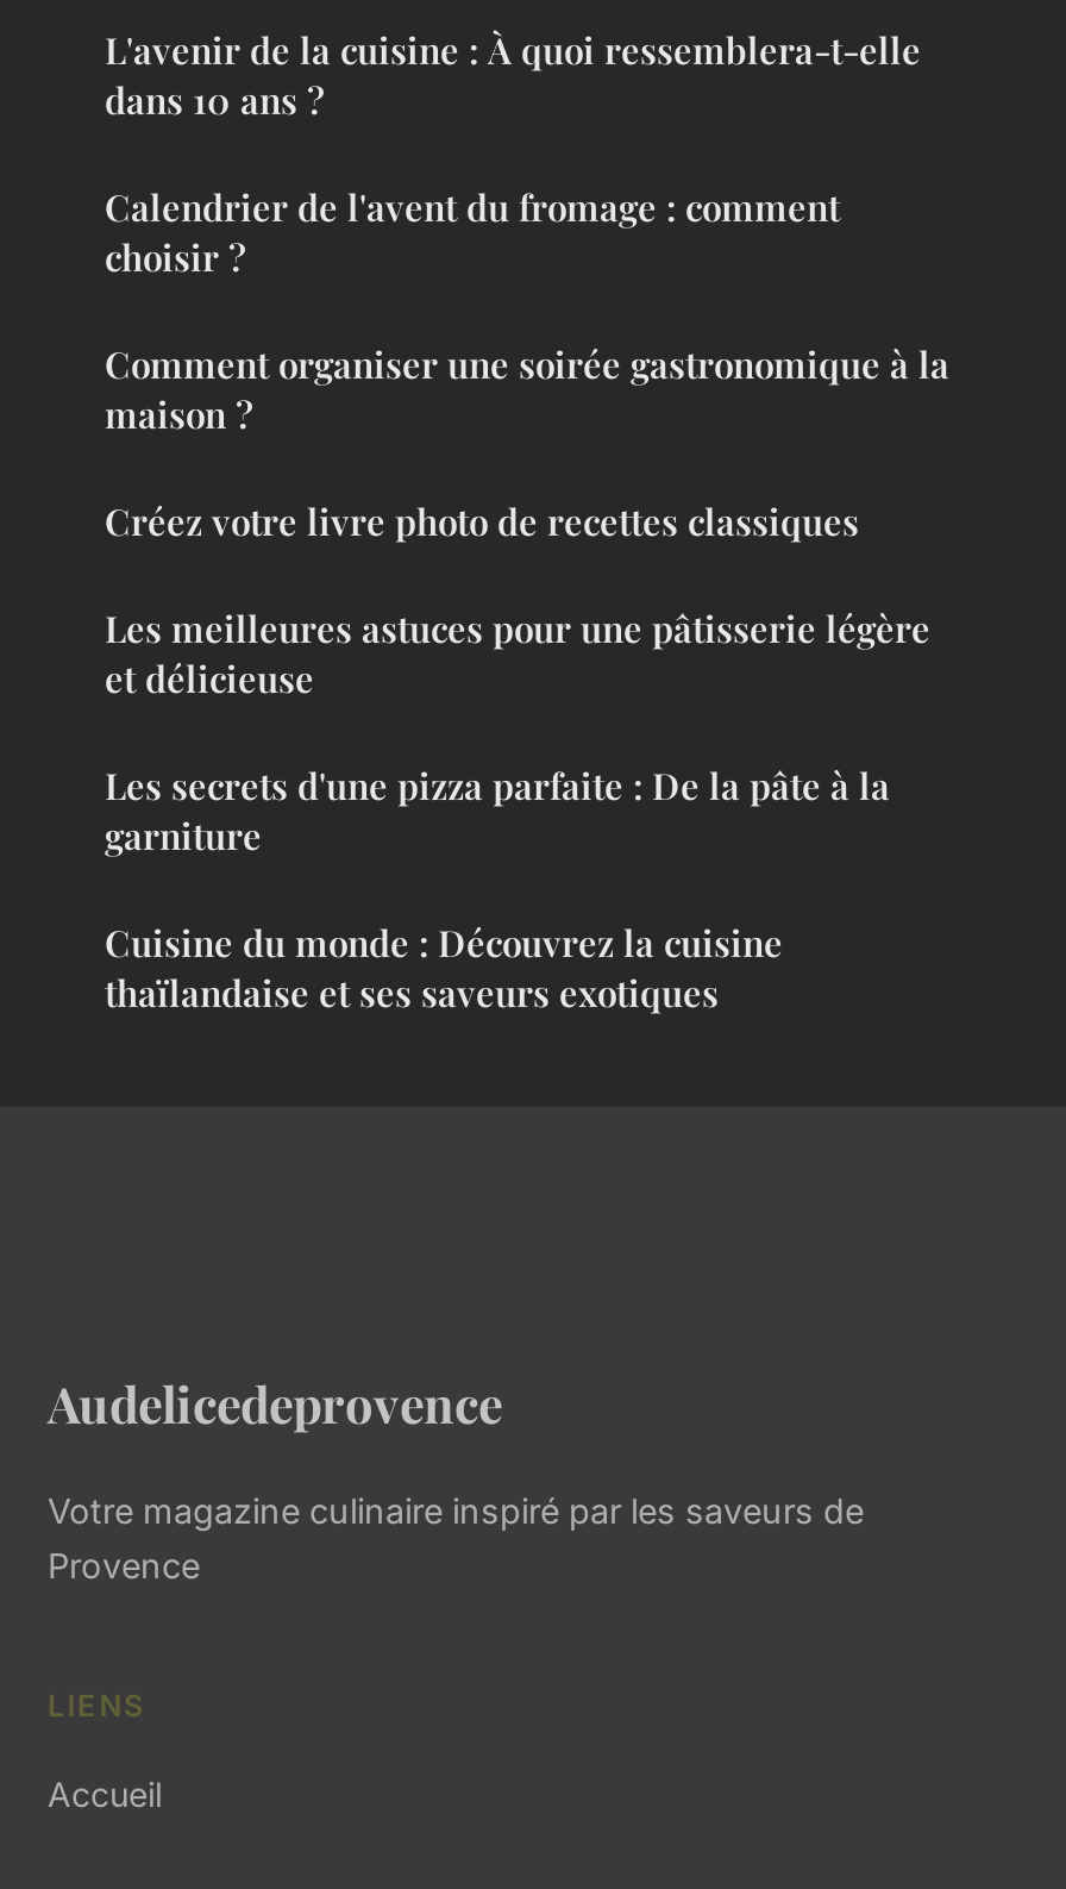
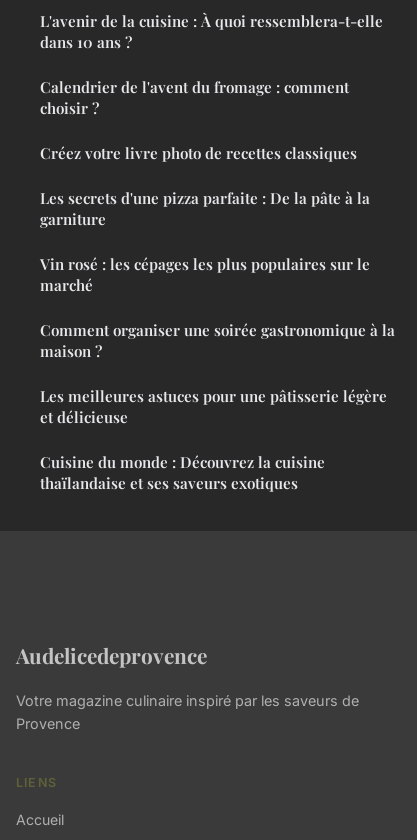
moved [105,342,949,439] -> [40,320,395,361]: Comment organiser une soirée gastronomique à la | maison ?
moved [105,499,859,546] -> [40,143,357,163]: Créez votre livre photo de recettes classiques
moved [105,606,930,703] -> [40,386,387,427]: Les meilleures astuces pour une pâtisserie légère | et délicieuse
moved [105,763,890,861] -> [40,188,370,229]: Les secrets d'une pizza parfaite : De la pâte à la | garniture
none -> [40,254,370,295] Vin rosé : les cépages les plus populaires sur le | marché

